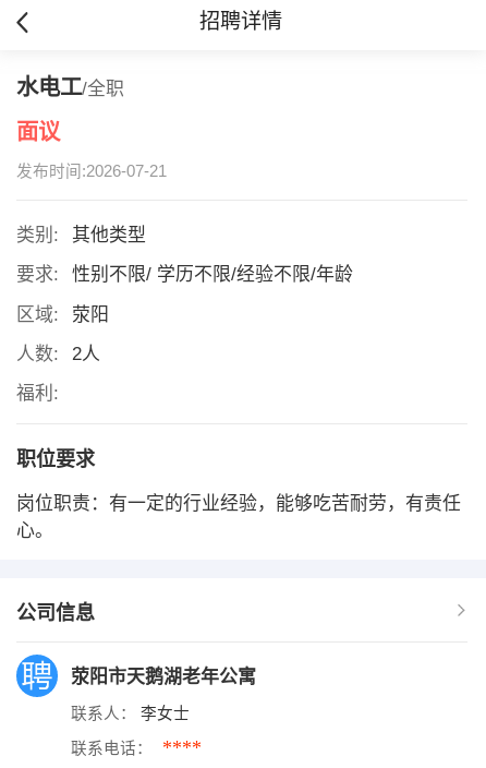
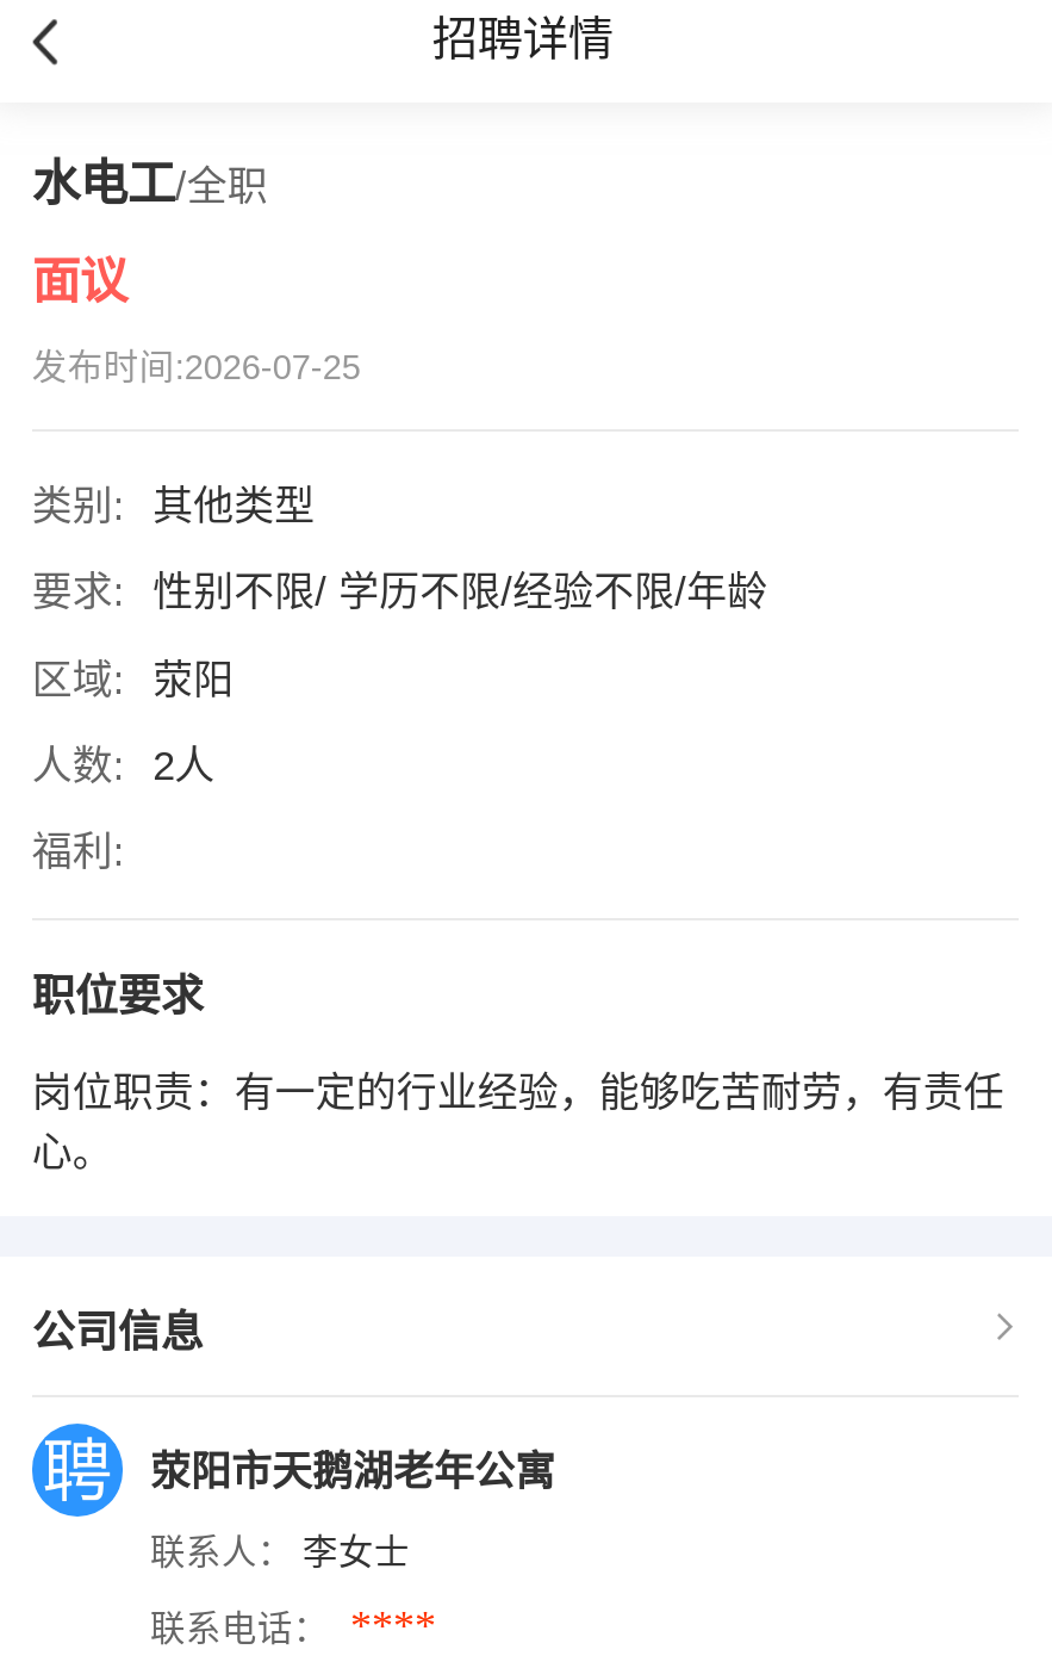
[16,163,167,180] 发布时间:2026-07-21 -> [32,349,361,387] 发布时间:2026-07-25

